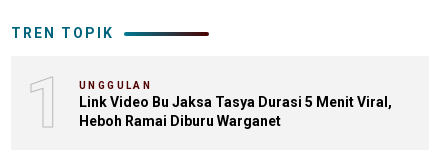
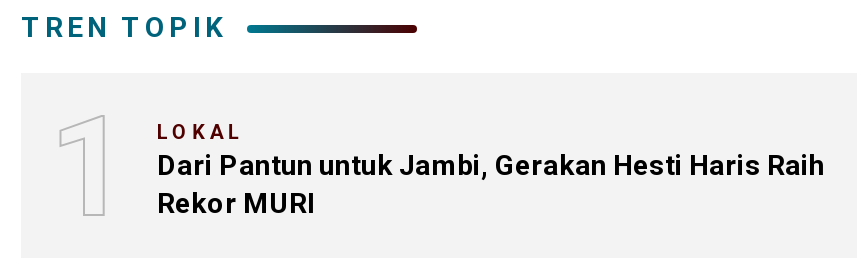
[79,80,392,129] UNGGULAN | Link Video Bu Jaksa Tasya Durasi 5 Menit Viral, | Heboh Ramai Diburu Warganet -> [157,121,825,219] LOKAL | Dari Pantun untuk Jambi, Gerakan Hesti Haris Raih | Rekor MURI

